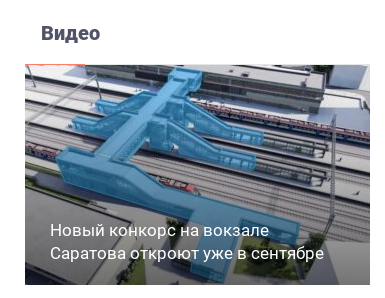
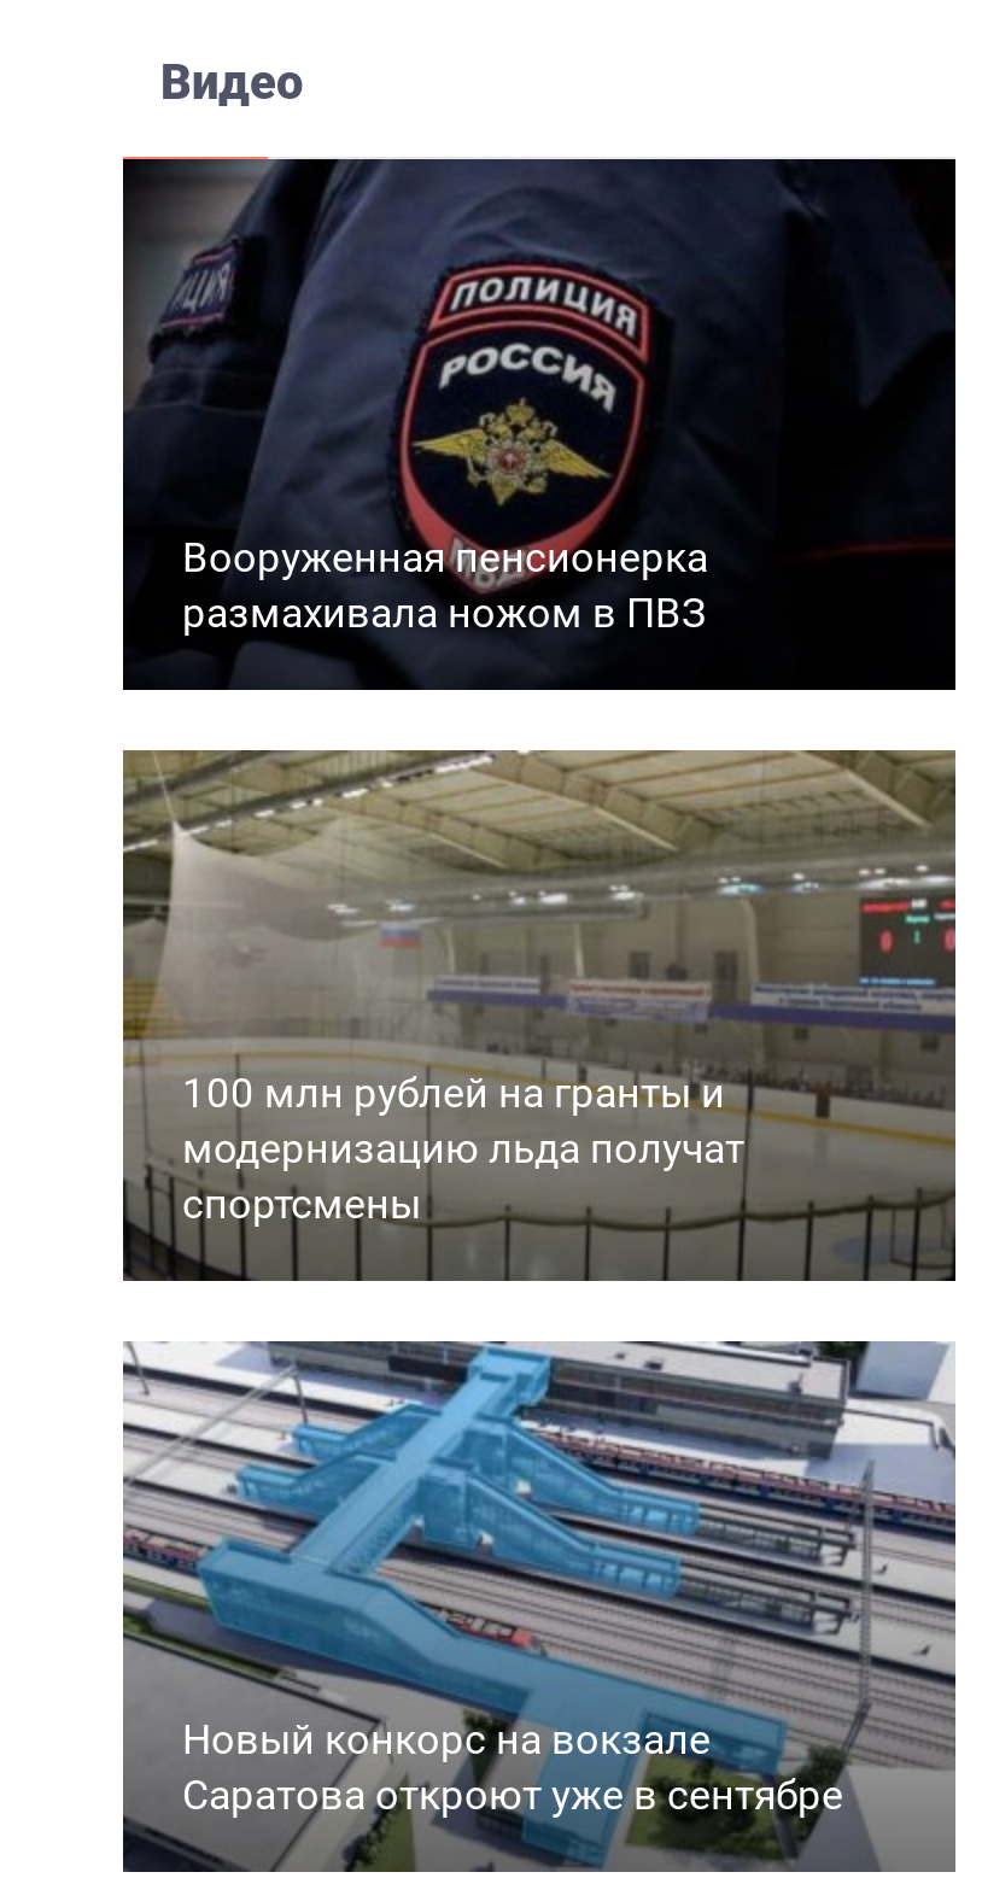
none -> [121,157,958,692] [image] | Вооруженная пенсионерка | размахивала ножом в ПВЗ
none -> [121,748,958,1283] [image] | 100 млн рублей на гранты и | модернизацию льда получат | спортсмены

